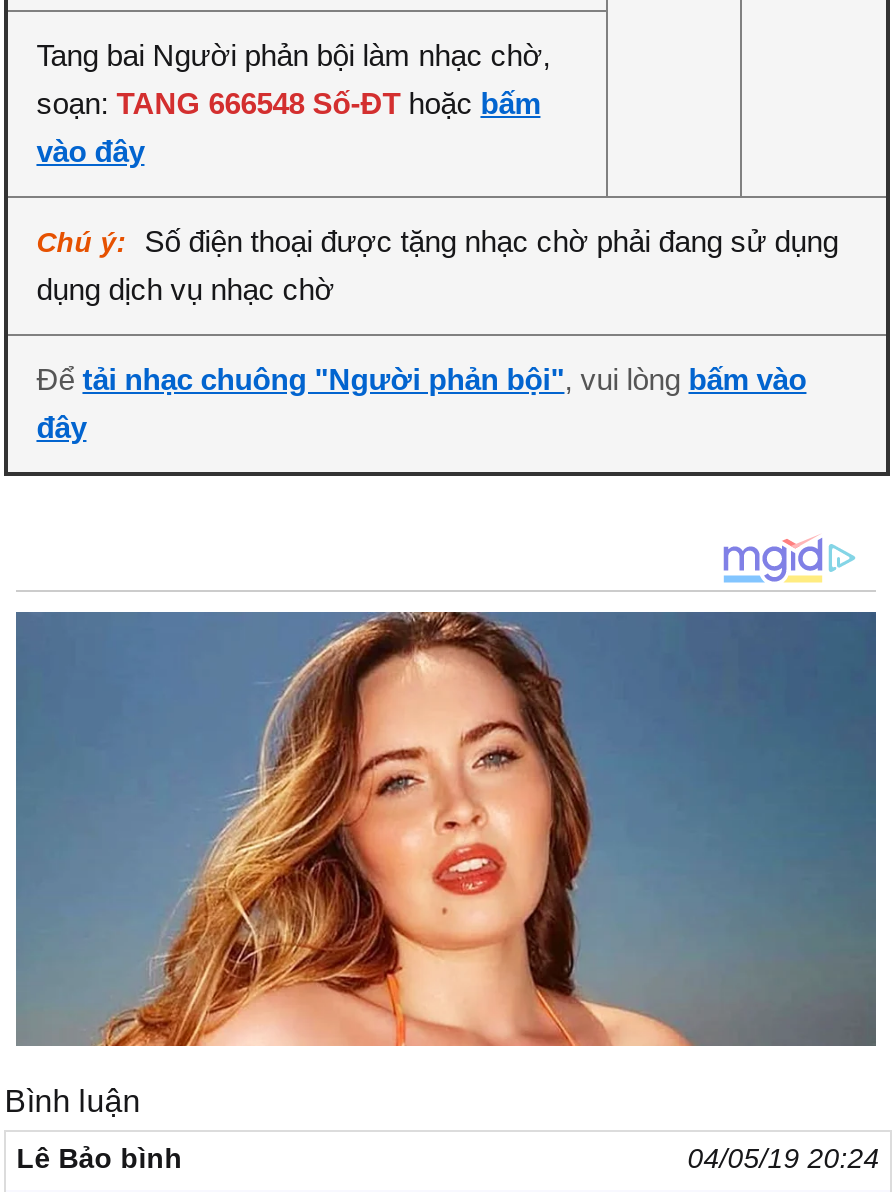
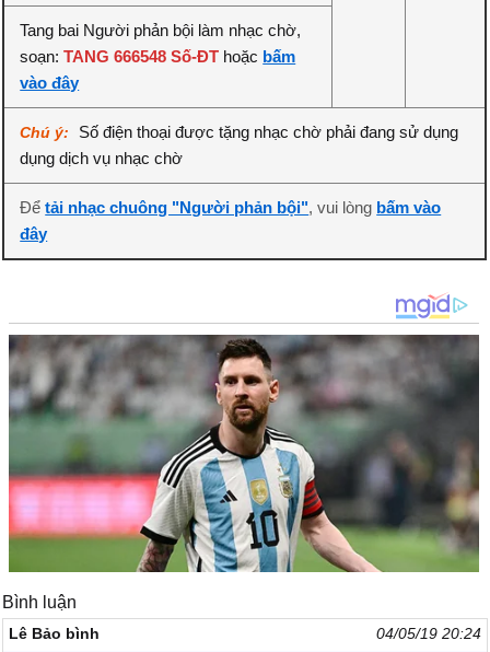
[14,612,876,1048] [image] -> [8,334,480,573] [image]

